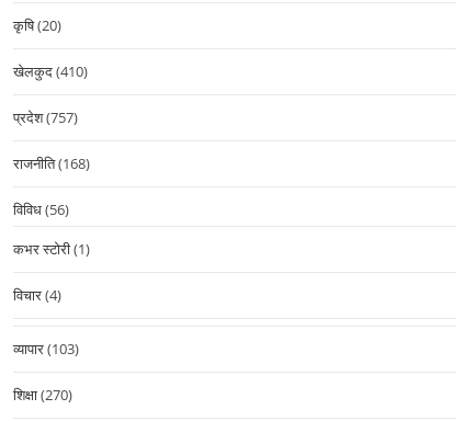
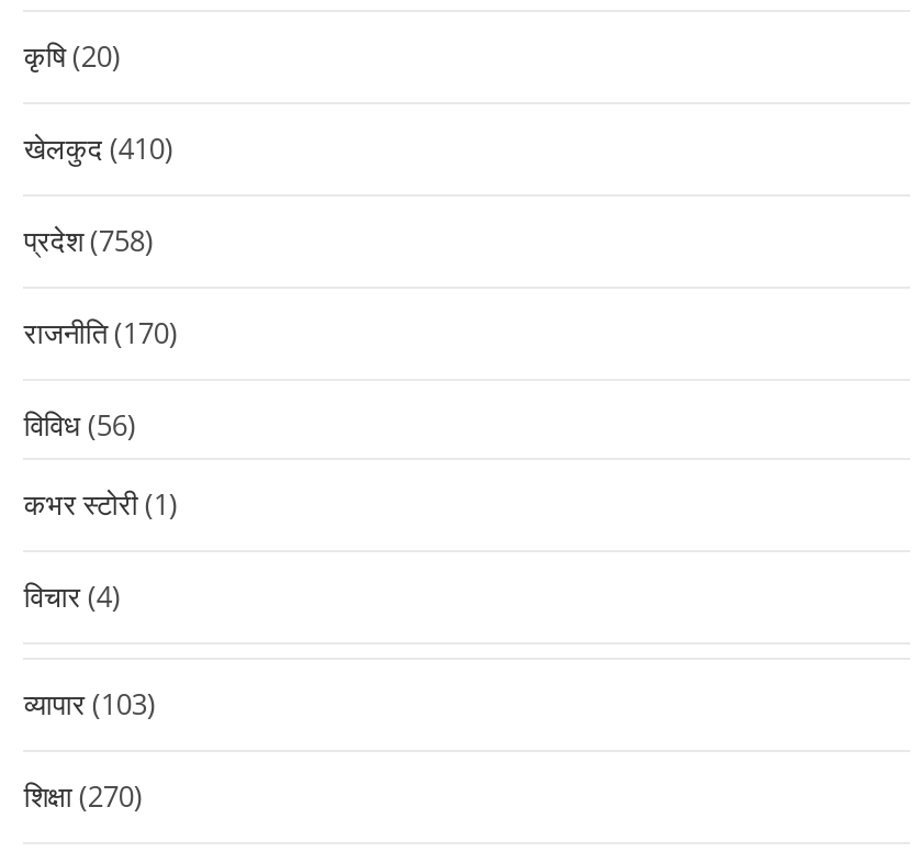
[14,107,78,127] प्रदेश (757) -> [24,220,153,260] प्रदेश (758)
[14,153,90,173] राजनीति (168) -> [24,313,178,352] राजनीति (170)

